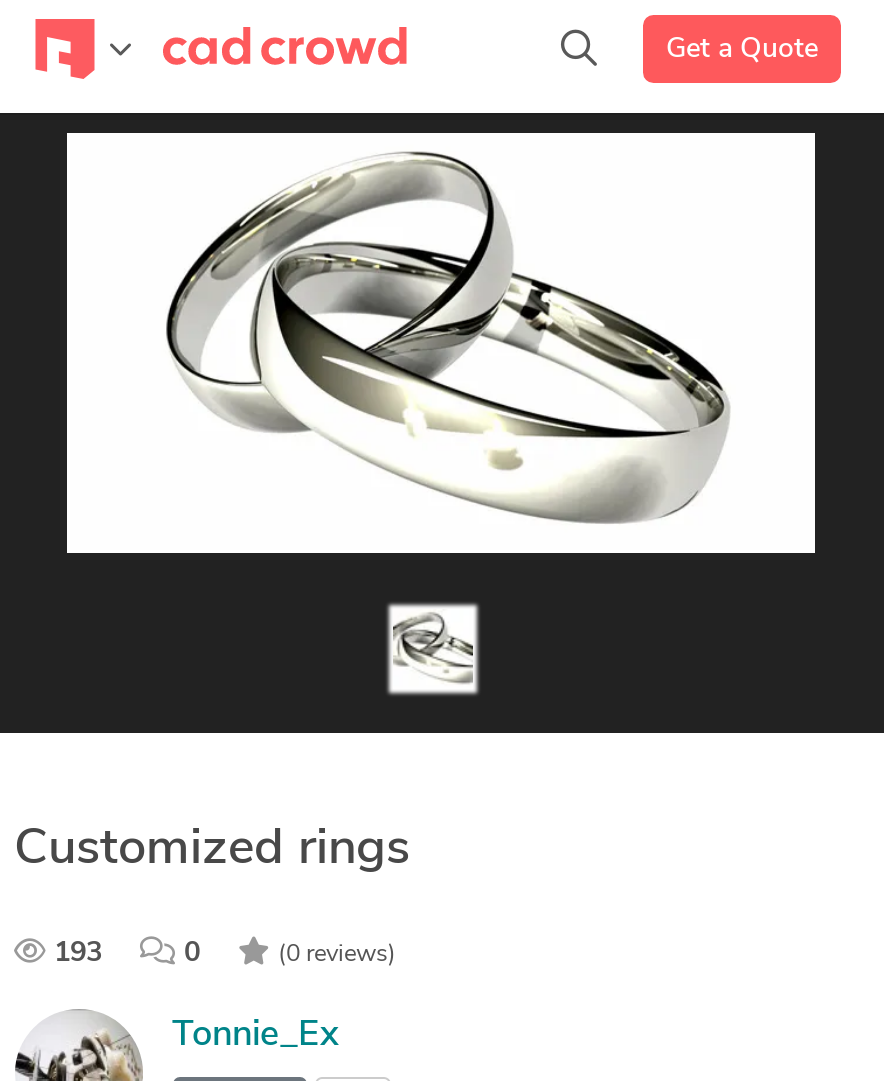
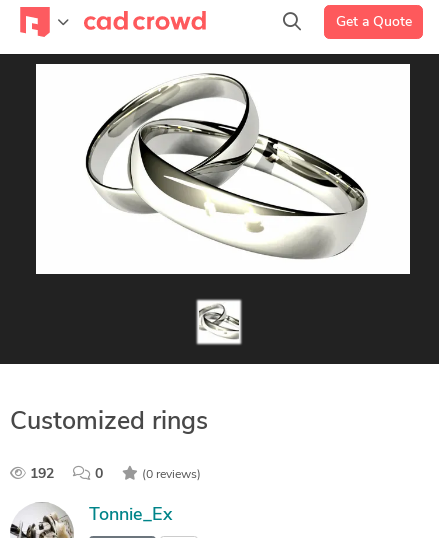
[54,939,102,969] 193 -> [29,467,53,482] 192

